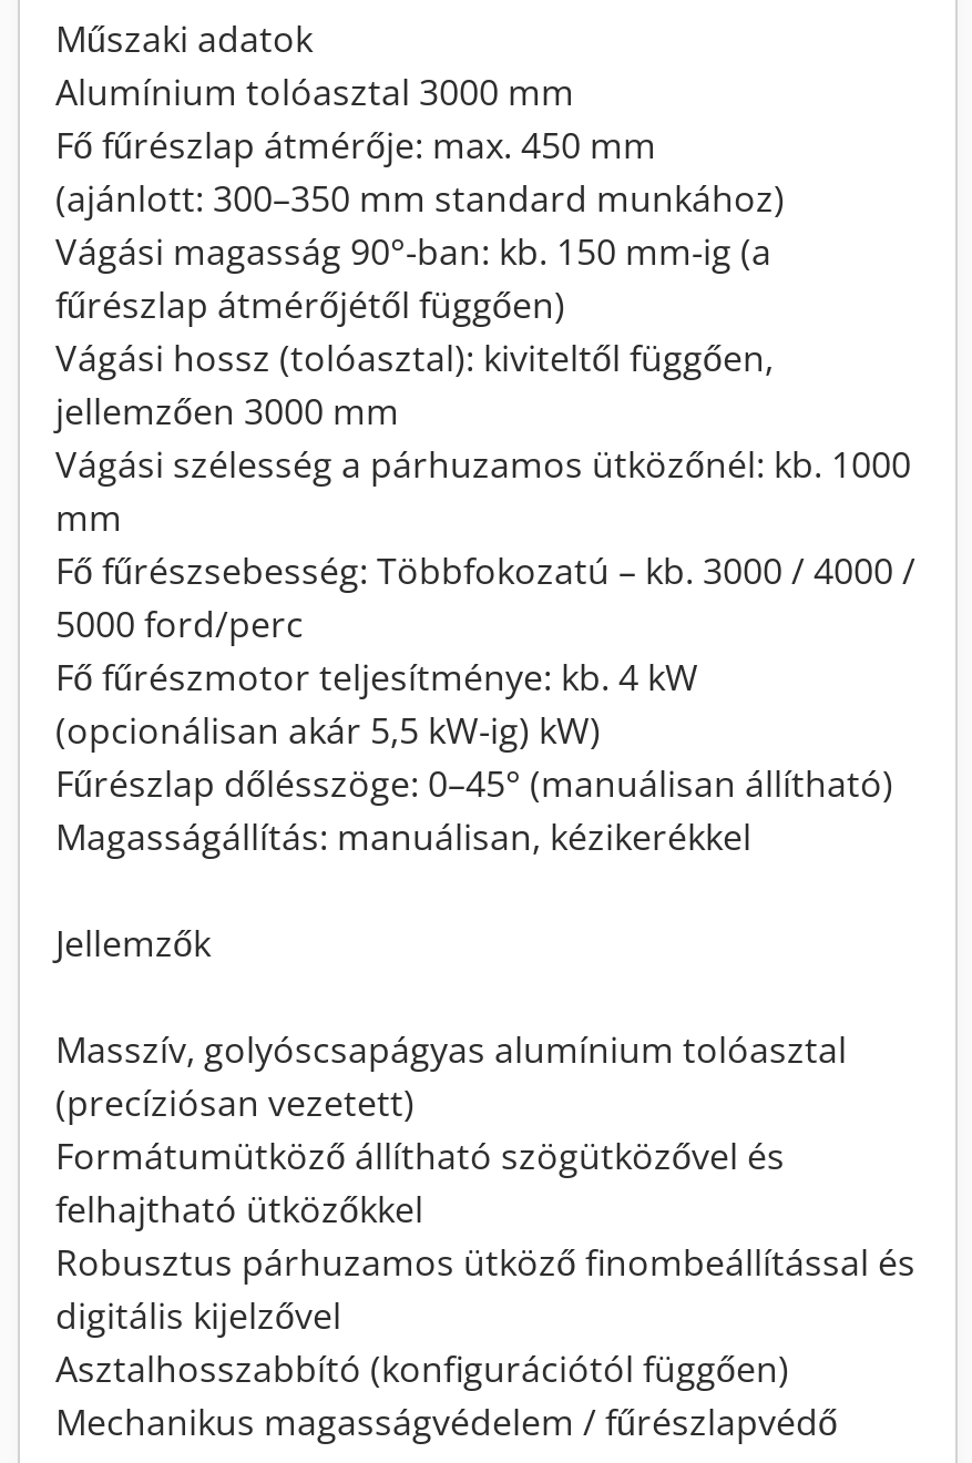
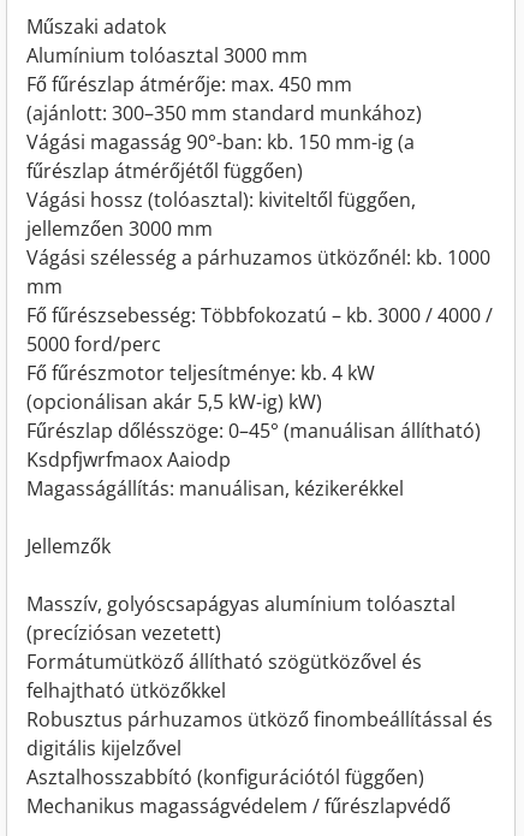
none -> [26,446,231,473] Ksdpfjwrfmaox Aaiodp

